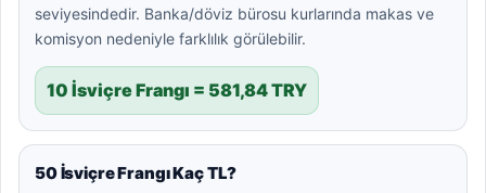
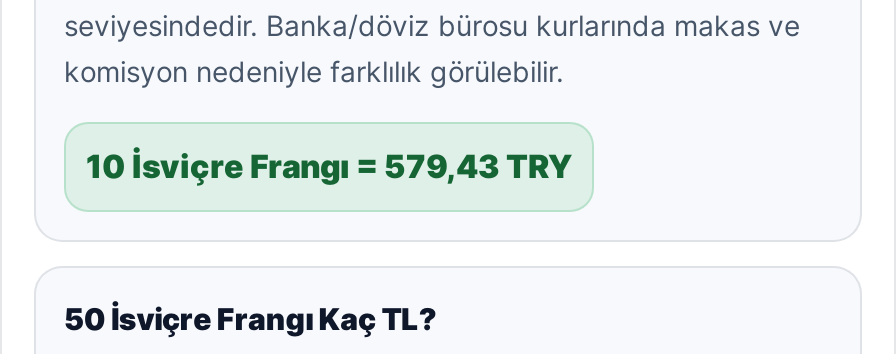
[47,79,307,101] 10 İsviçre Frangı = 581,84 TRY -> [86,146,572,186] 10 İsviçre Frangı = 579,43 TRY

